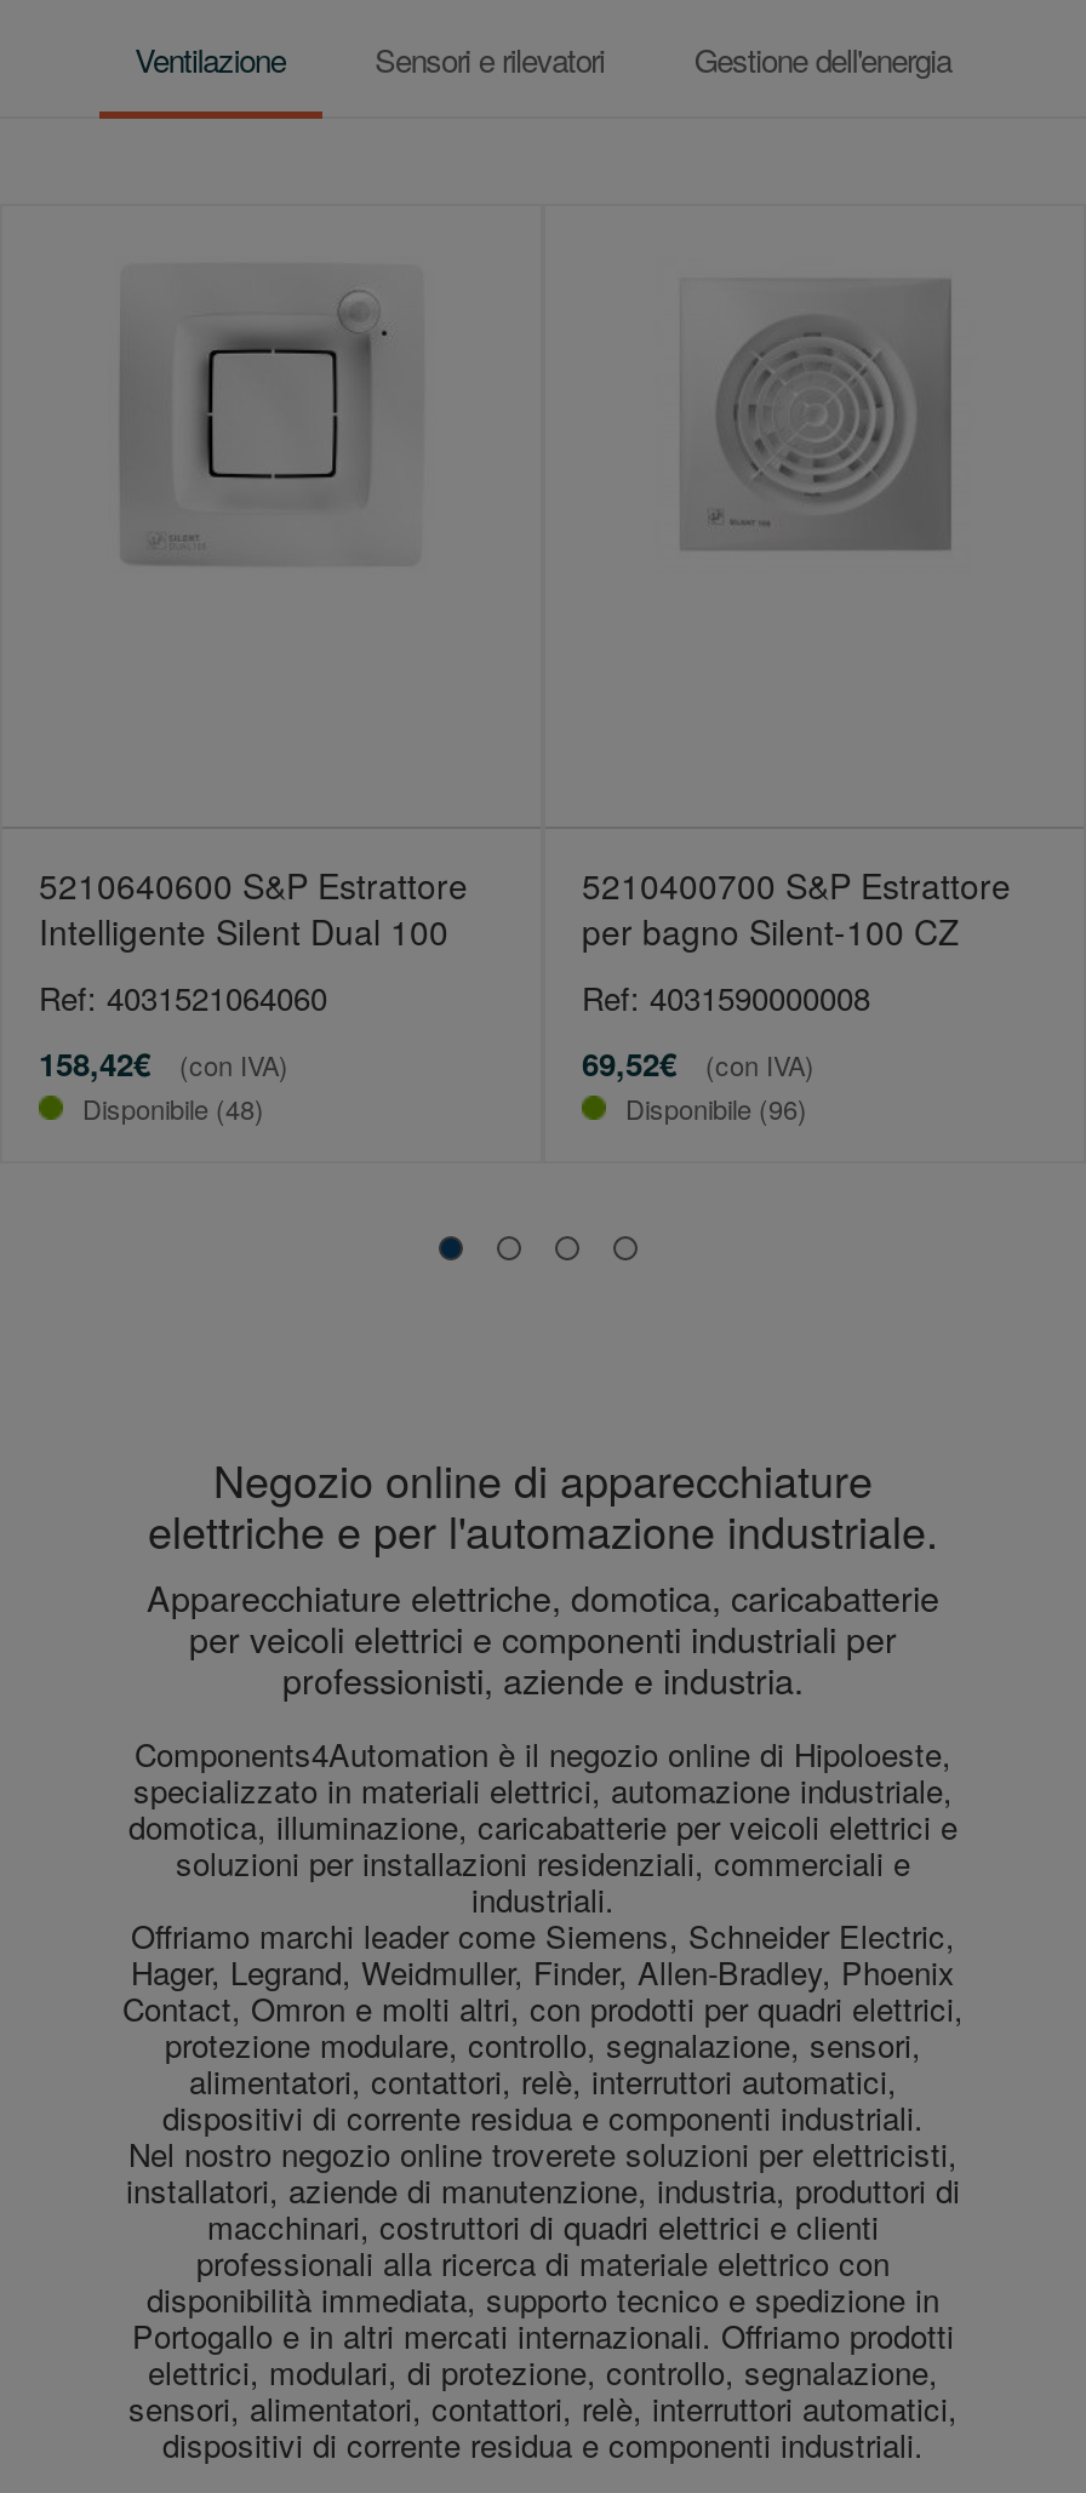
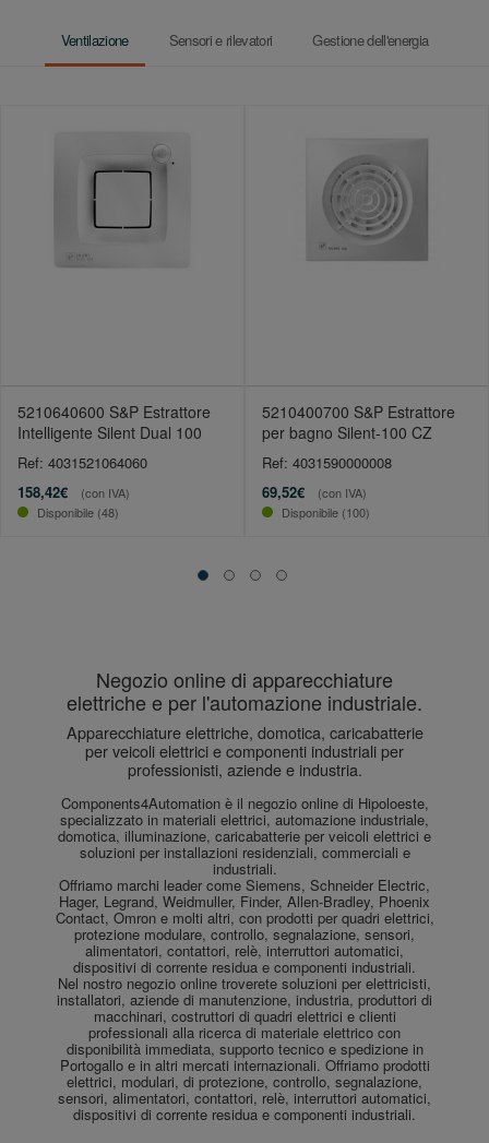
[625,1088,807,1127] Disponibile (96) -> [282,503,370,521] Disponibile (100)

